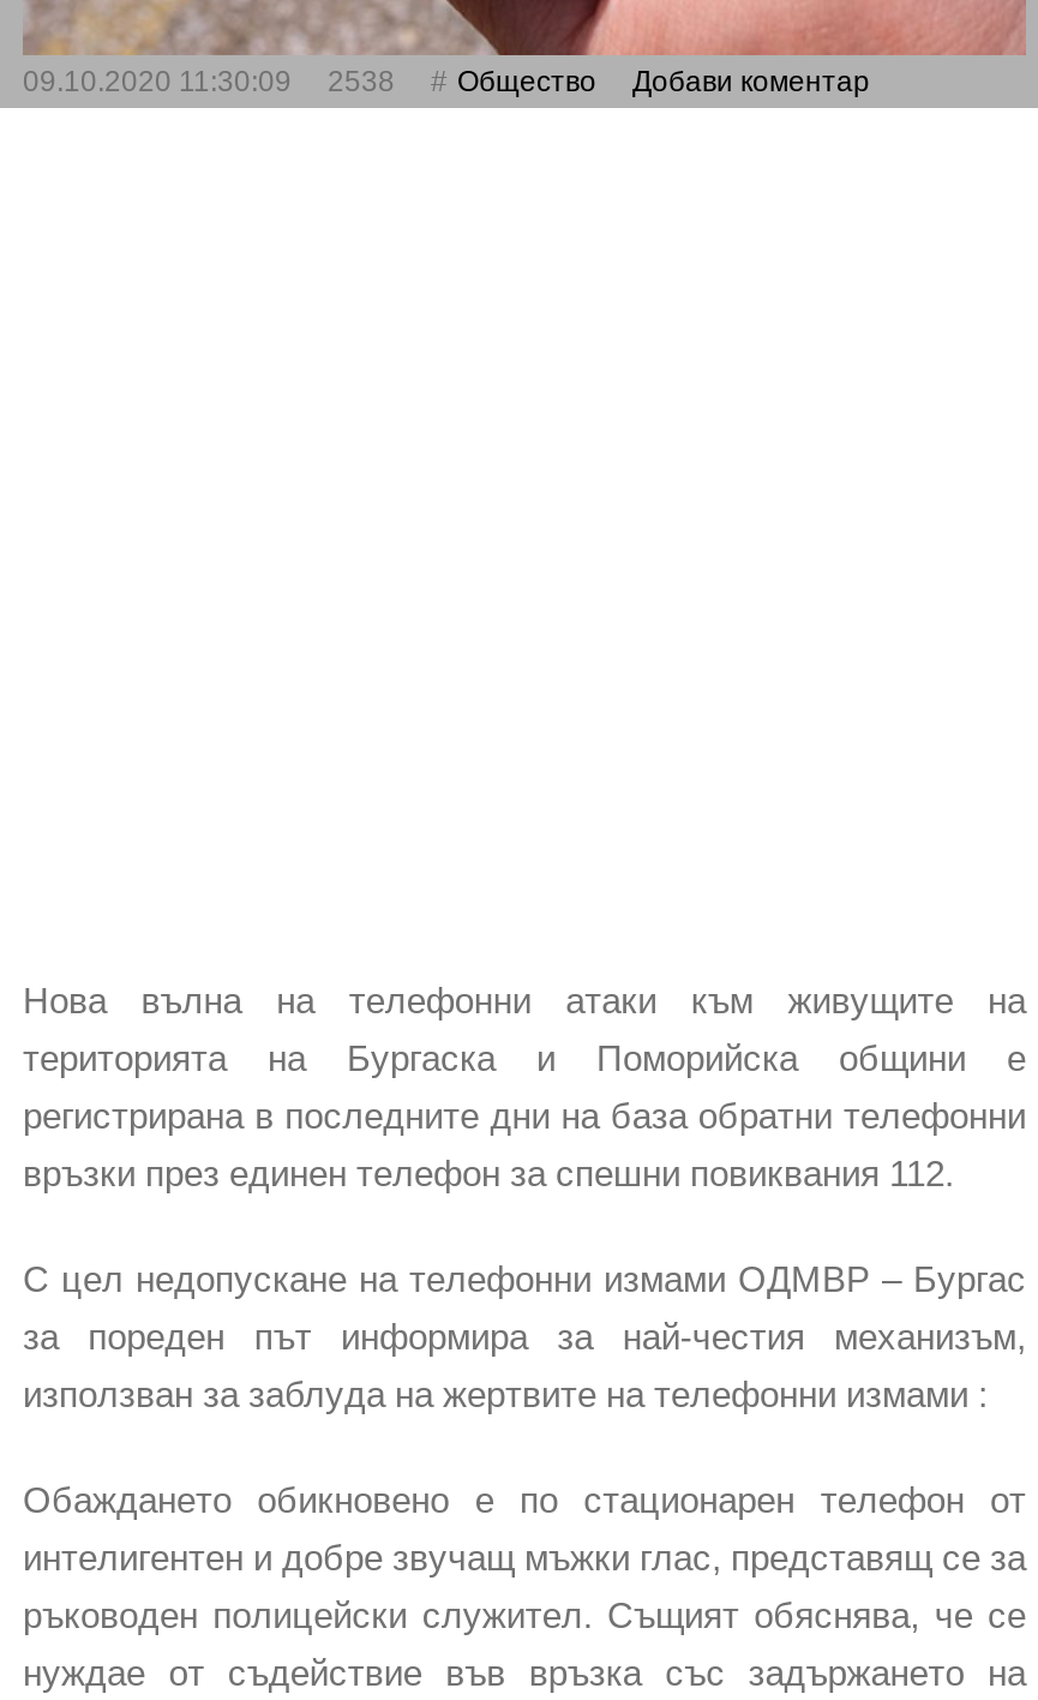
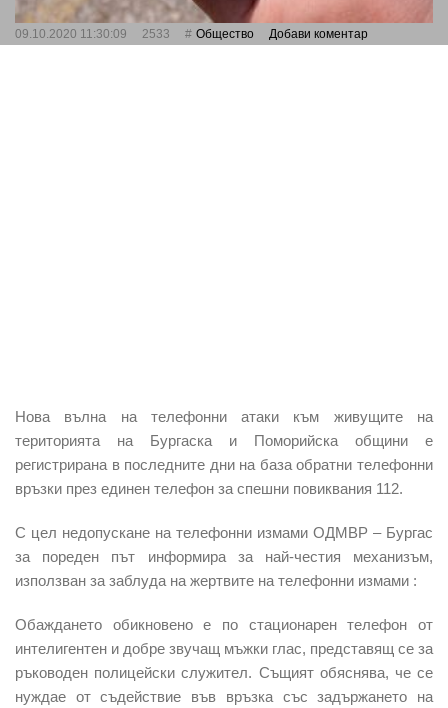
[23,64,870,98] 09.10.2020 11:30:09 2538 Общество Добави коментар -> [15,27,368,41] 09.10.2020 11:30:09 2533 Общество Добави коментар

